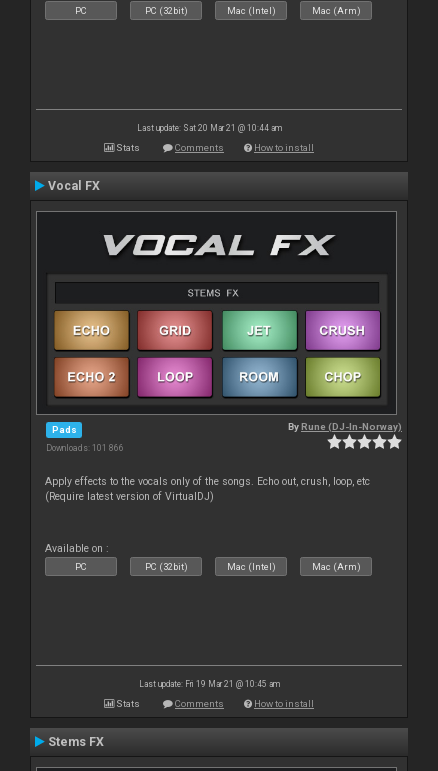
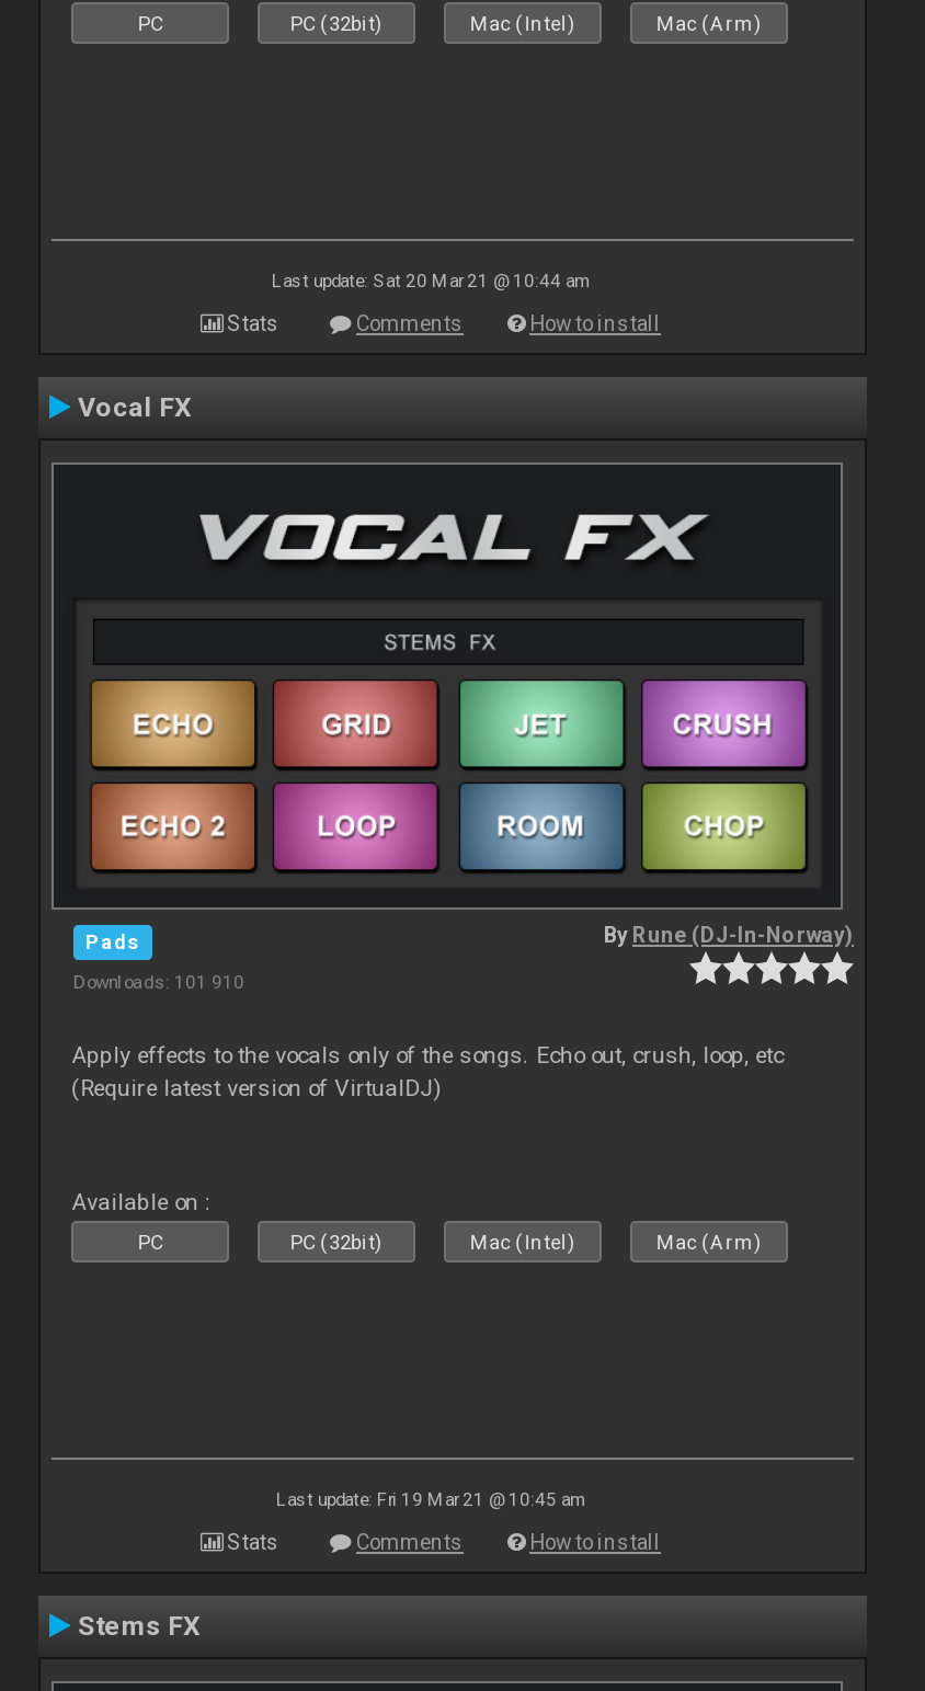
[46,443,124,453] Downloads: 101 866 -> [73,970,244,992] Downloads: 101 910

